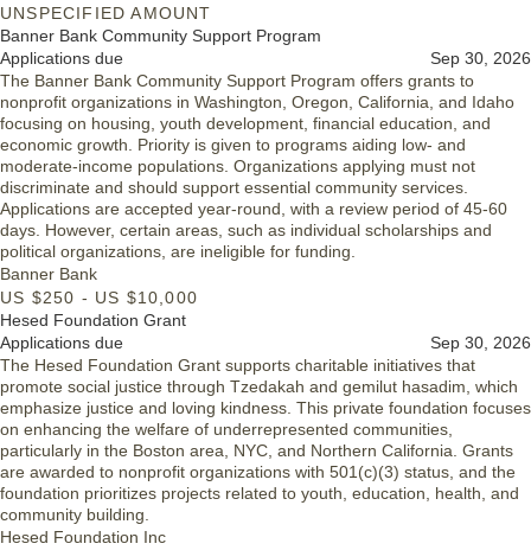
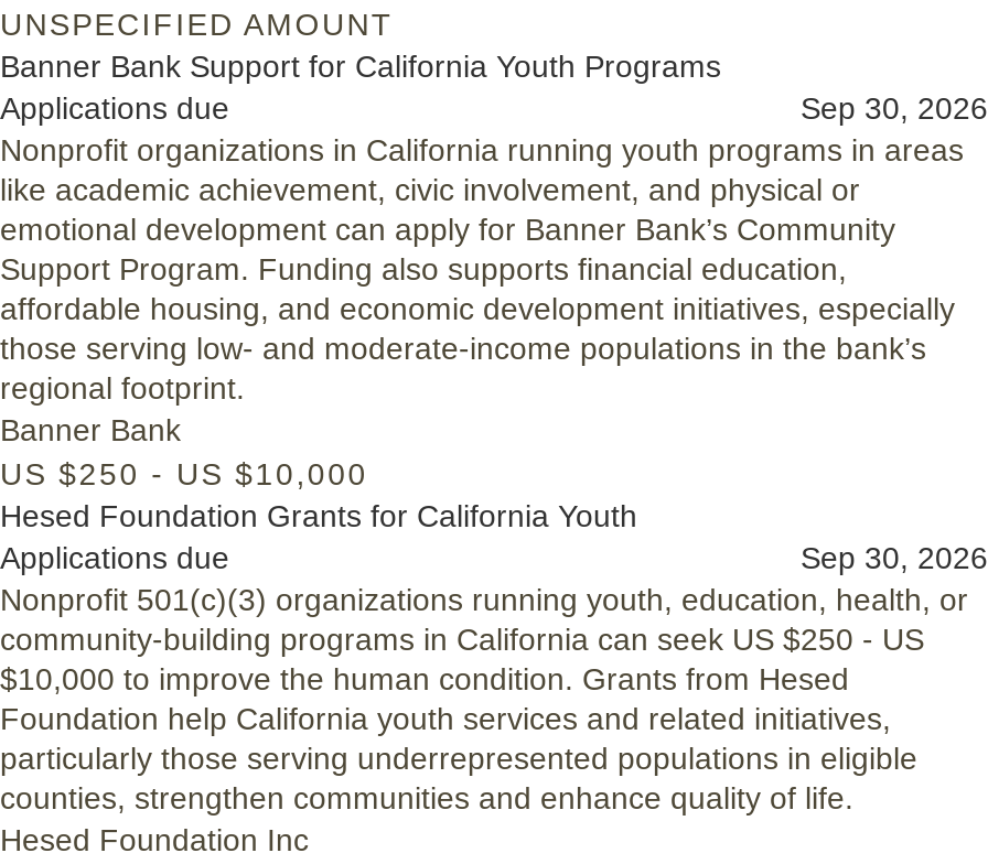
[0,26,321,45] Banner Bank Community Support Program -> [0,48,721,84] Banner Bank Support for California Youth Programs
[0,71,514,261] The Banner Bank Community Support Program offers grants to | nonprofit organizations in Washington, Oregon, California, and Idaho | focusing on housing, youth development, financial education, and | economic growth. Priority is given to programs aiding low- and | moderate-income populations. Organizations applying must not | discriminate and should support essential community services. | Applications are accepted year-round, with a review period of 45-60 | days. However, certain areas, such as individual scholarships and | political organizations, are ineligible for funding. -> [0,132,964,406] Nonprofit organizations in California running youth programs in areas | like academic achievement, civic involvement, and physical or | emotional development can apply for Banner Bank’s Community | Support Program. Funding also supports financial education, | affordable housing, and economic development initiatives, especially | those serving low- and moderate-income populations in the bank’s | regional footprint.
[0,311,186,330] Hesed Foundation Grant -> [0,498,637,533] Hesed Foundation Grants for California Youth
[0,356,531,524] The Hesed Foundation Grant supports charitable initiatives that | promote social justice through Tzedakah and gemilut hasadim, which | emphasize justice and loving kindness. This private foundation focuses | on enhancing the welfare of underrepresented communities, | particularly in the Boston area, NYC, and Northern California. Grants | are awarded to nonprofit organizations with 501(c)(3) status, and the | foundation prioritizes projects related to youth, education, health, and | community building. -> [0,582,968,816] Nonprofit 501(c)(3) organizations running youth, education, health, or | community-building programs in California can seek US $250 - US | $10,000 to improve the human condition. Grants from Hesed | Foundation help California youth services and related initiatives, | particularly those serving underrepresented populations in eligible | counties, strengthen communities and enhance quality of life.

